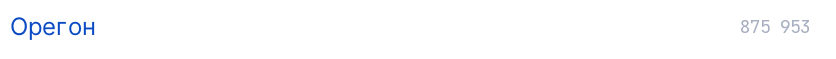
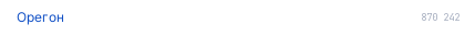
[740,14,810,38] 875 953 -> [421,10,459,23] 870 242

